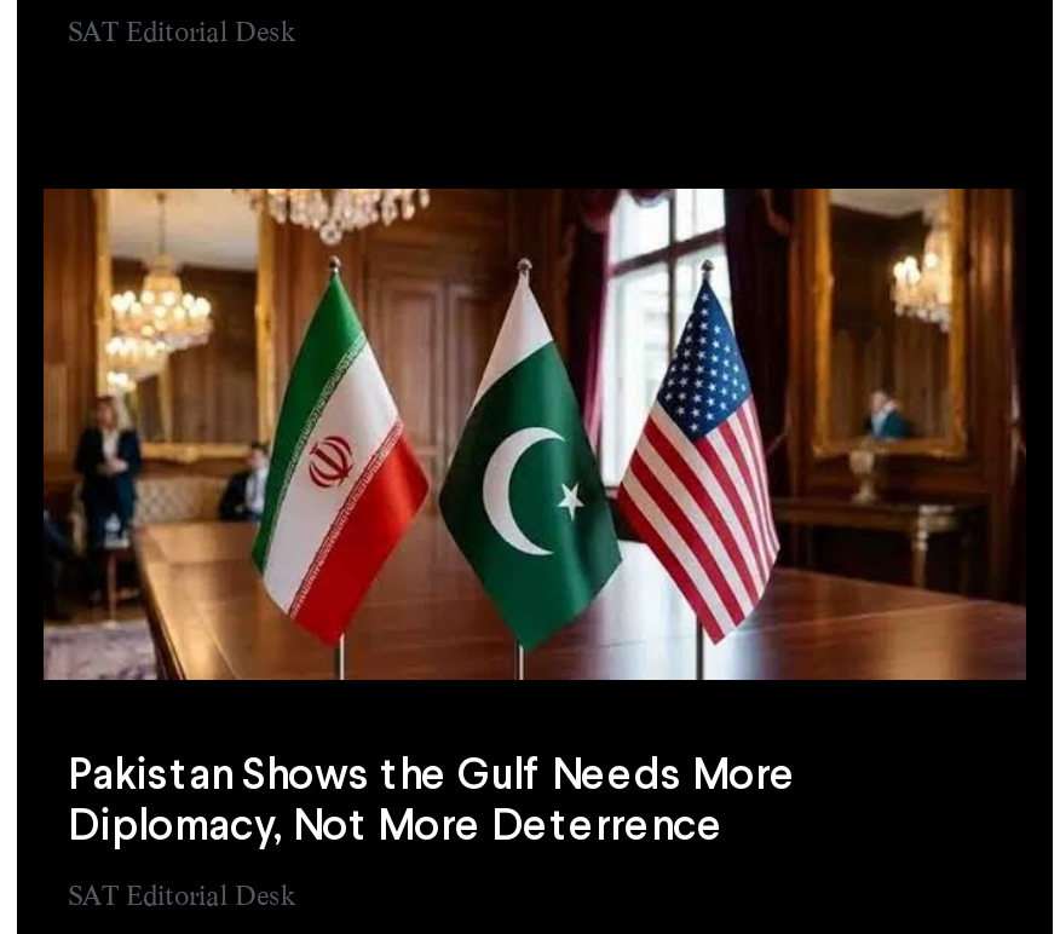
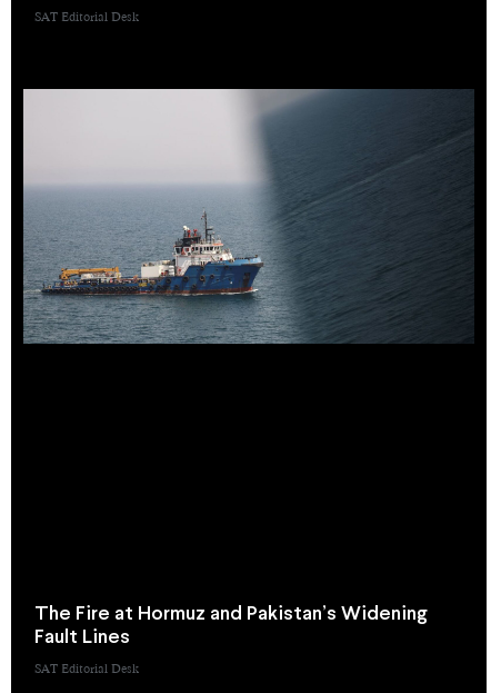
[44,188,1026,684] [image] -> [22,88,474,343] [image]
[68,757,796,849] Pakistan Shows the Gulf Needs More | Diplomacy, Not More Deterrence -> [34,605,428,647] The Fire at Hormuz and Pakistan’s Widening | Fault Lines

